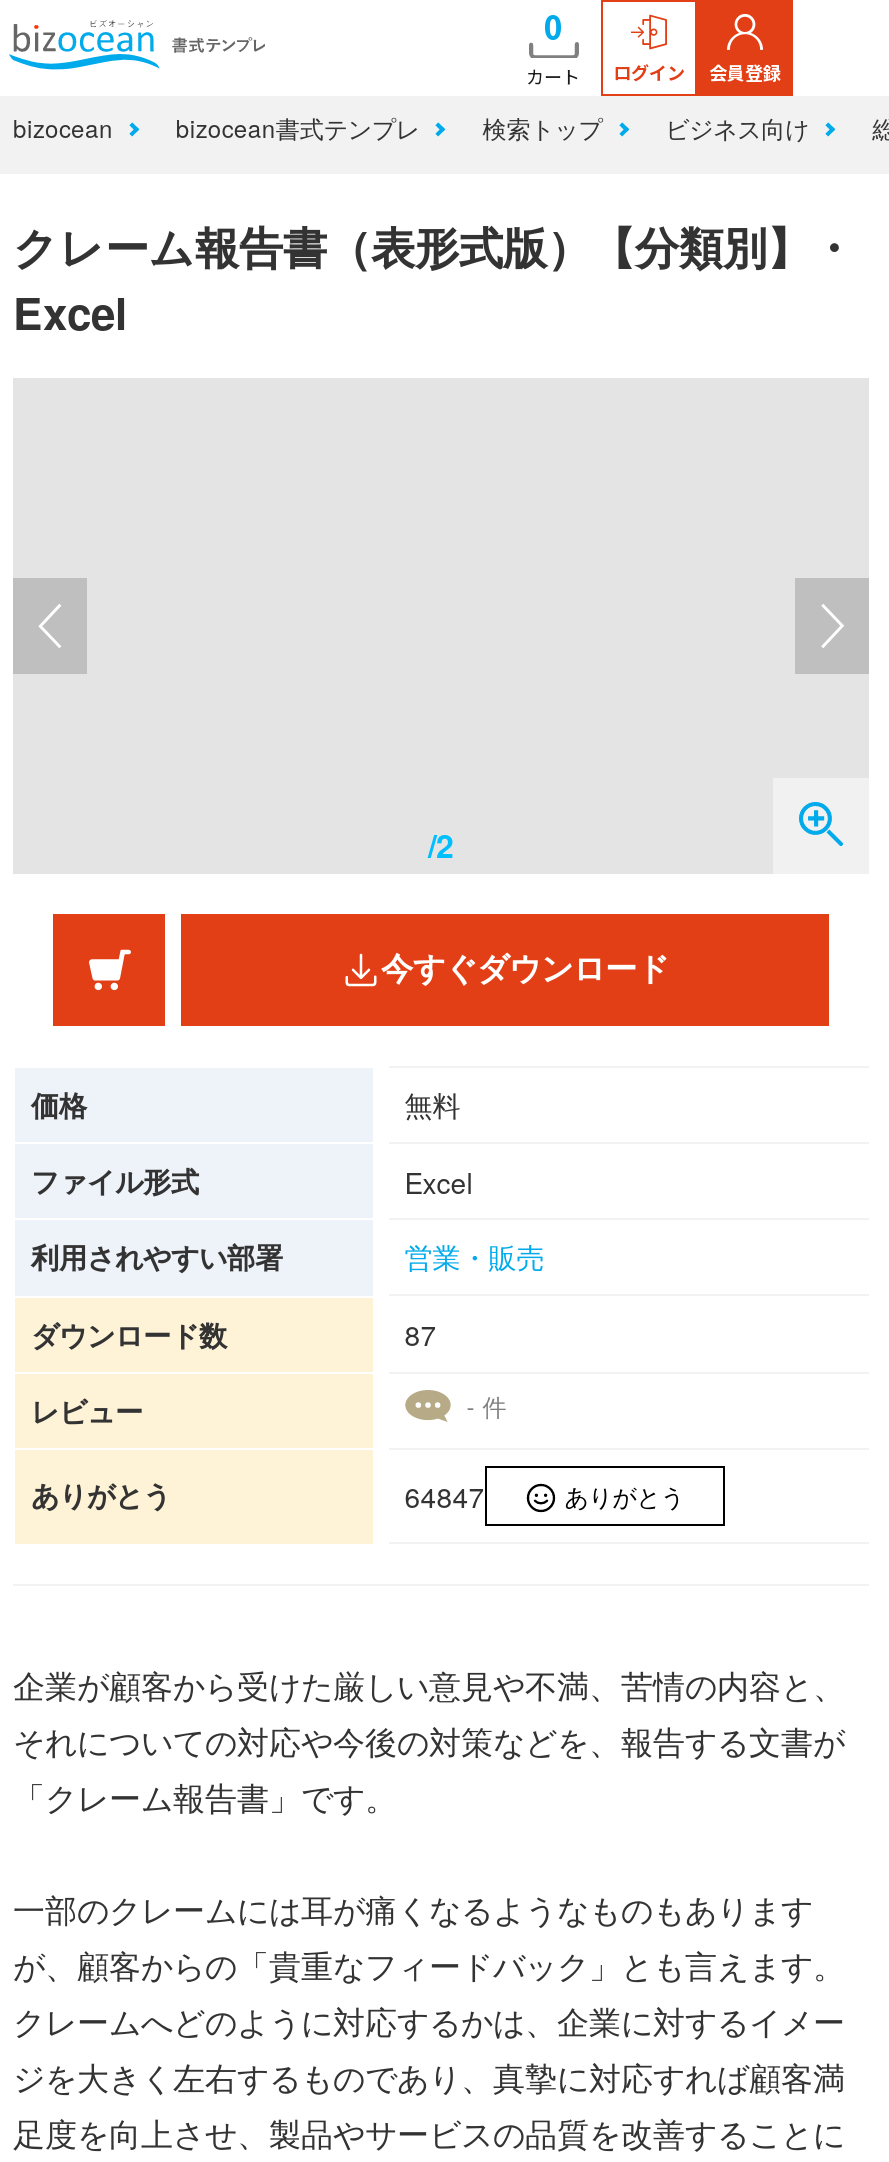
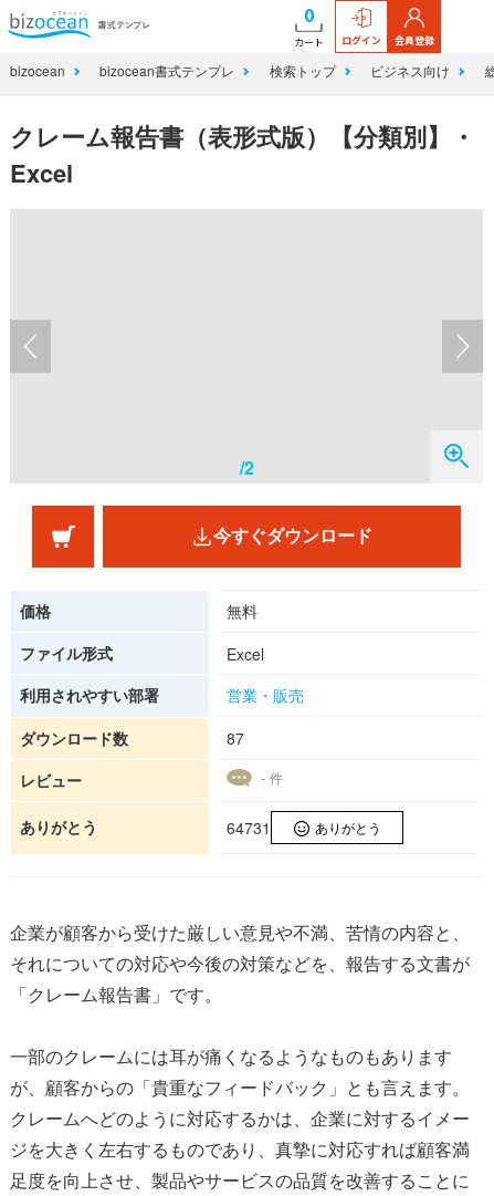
[405,1476,485,1516] 64847 -> [226,817,271,839] 64731

